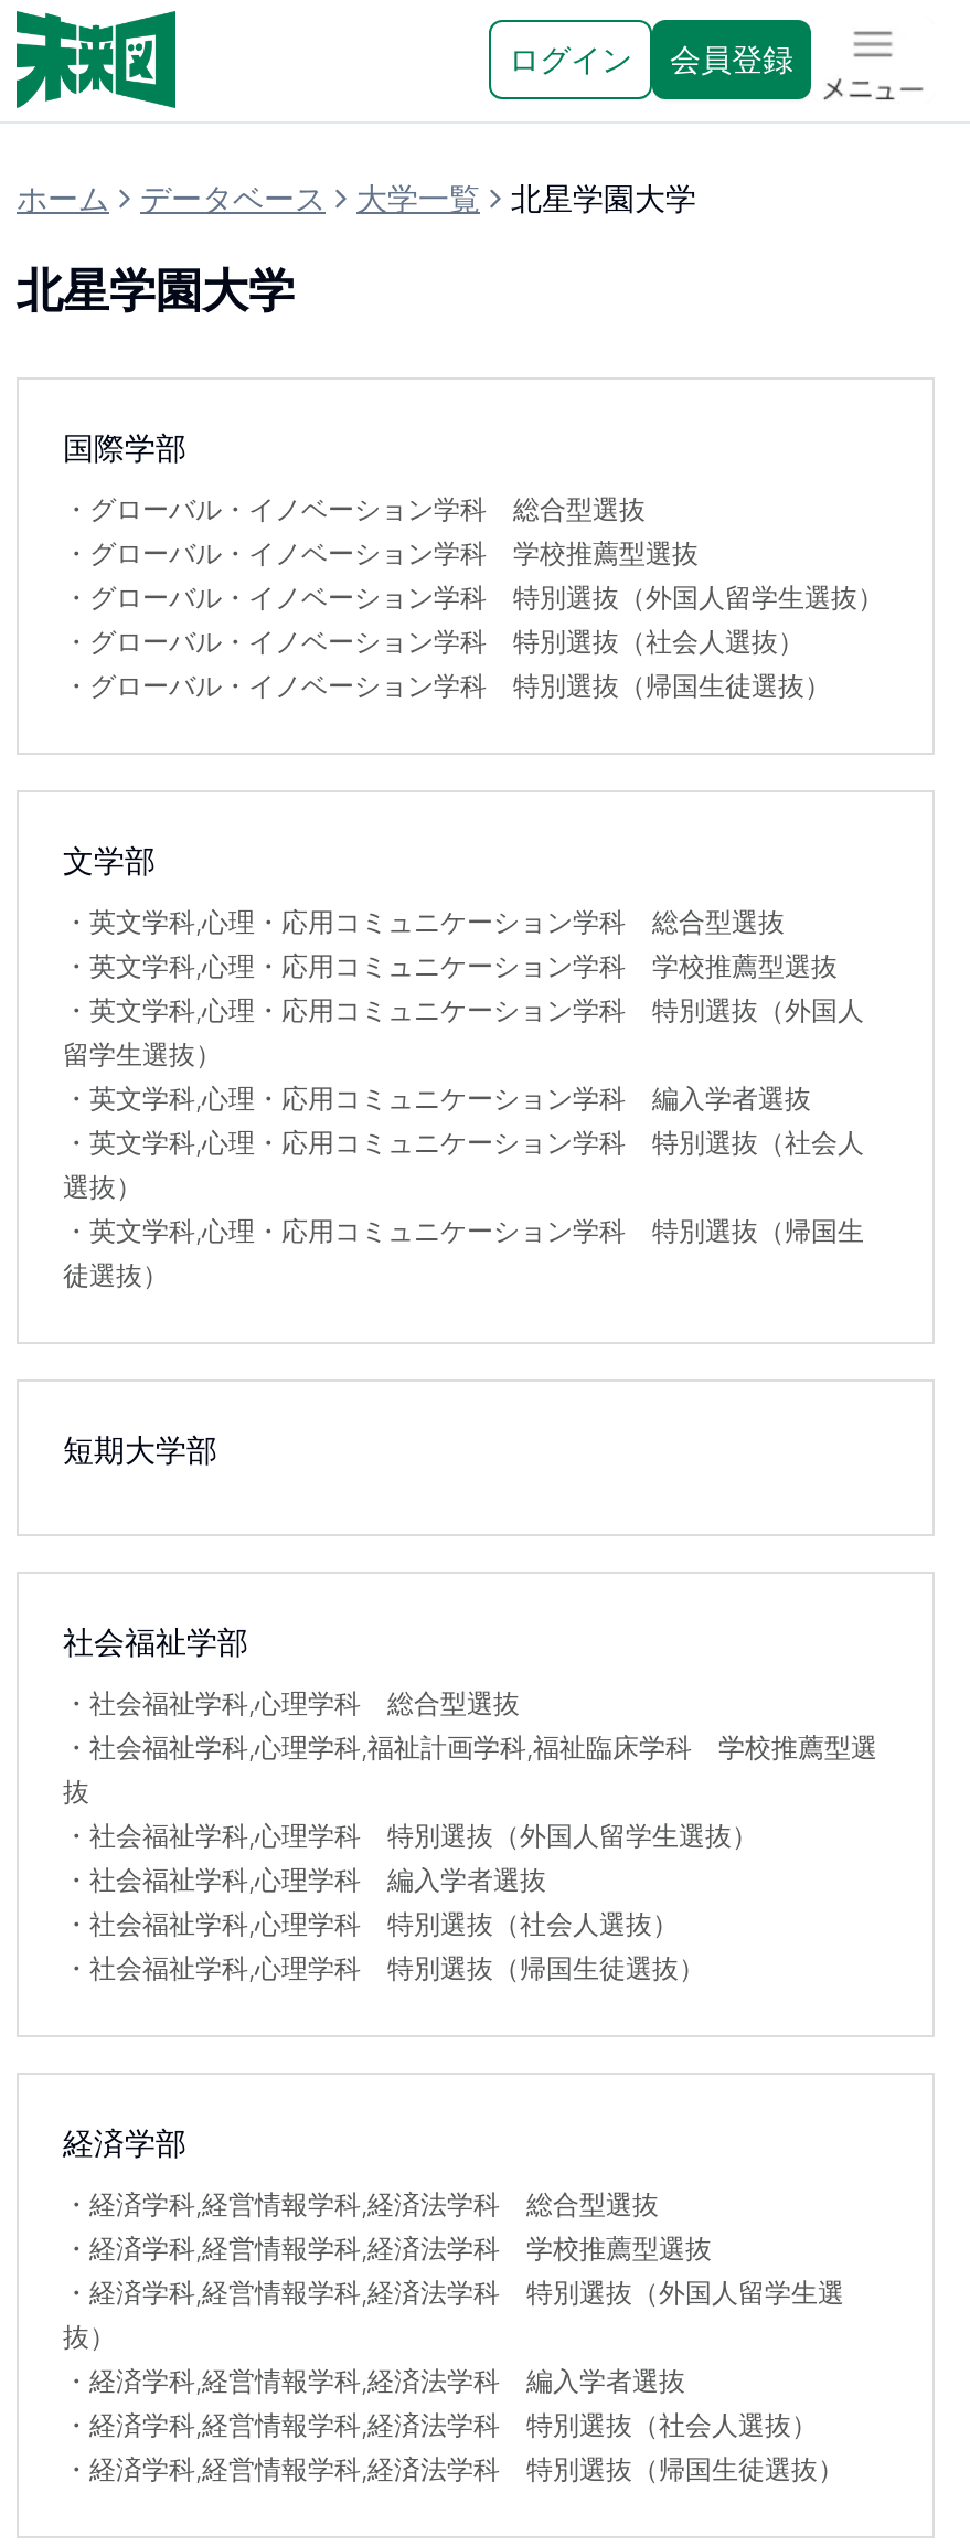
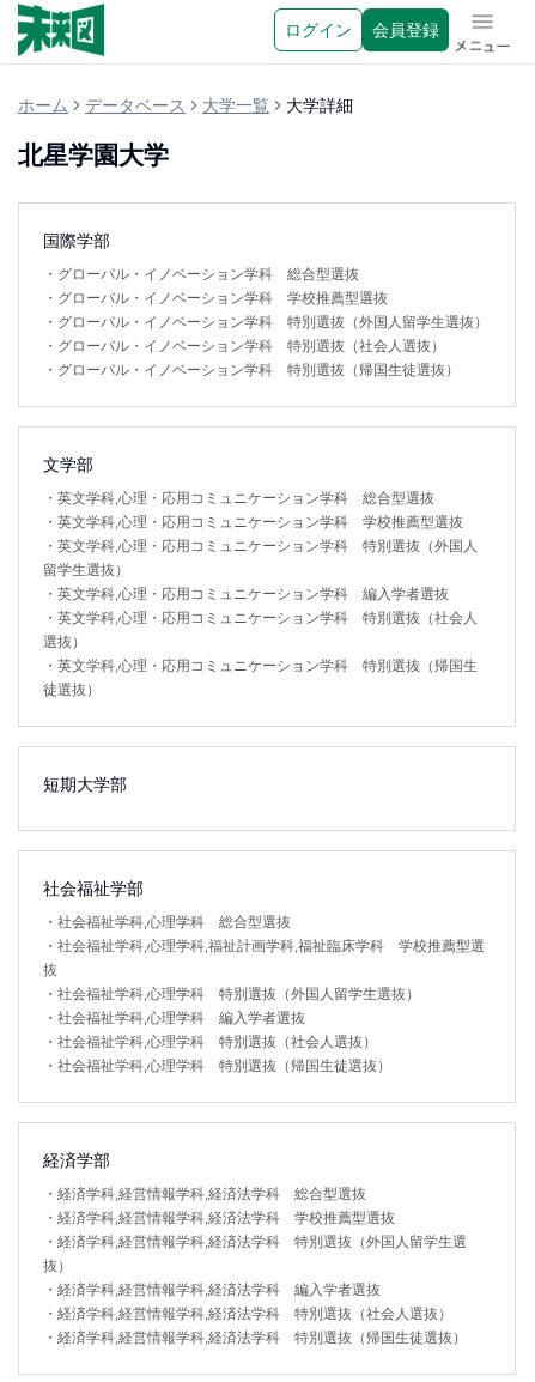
[511,179,696,216] 北星学園大学 -> [286,95,353,115] 大学詳細

